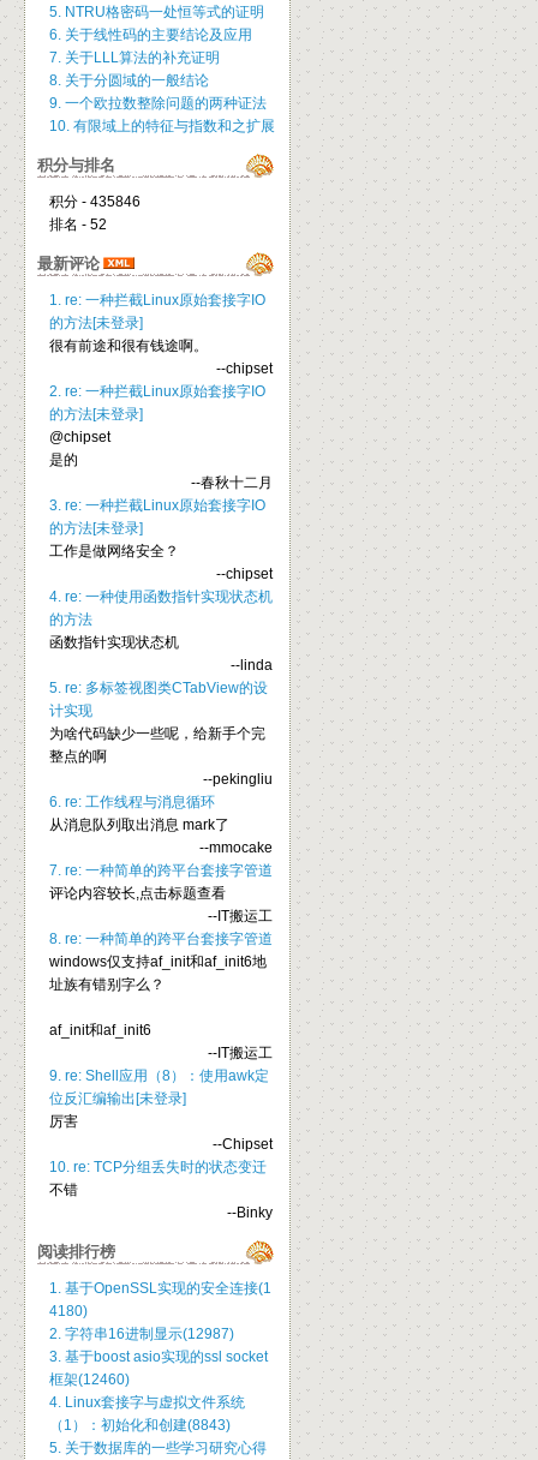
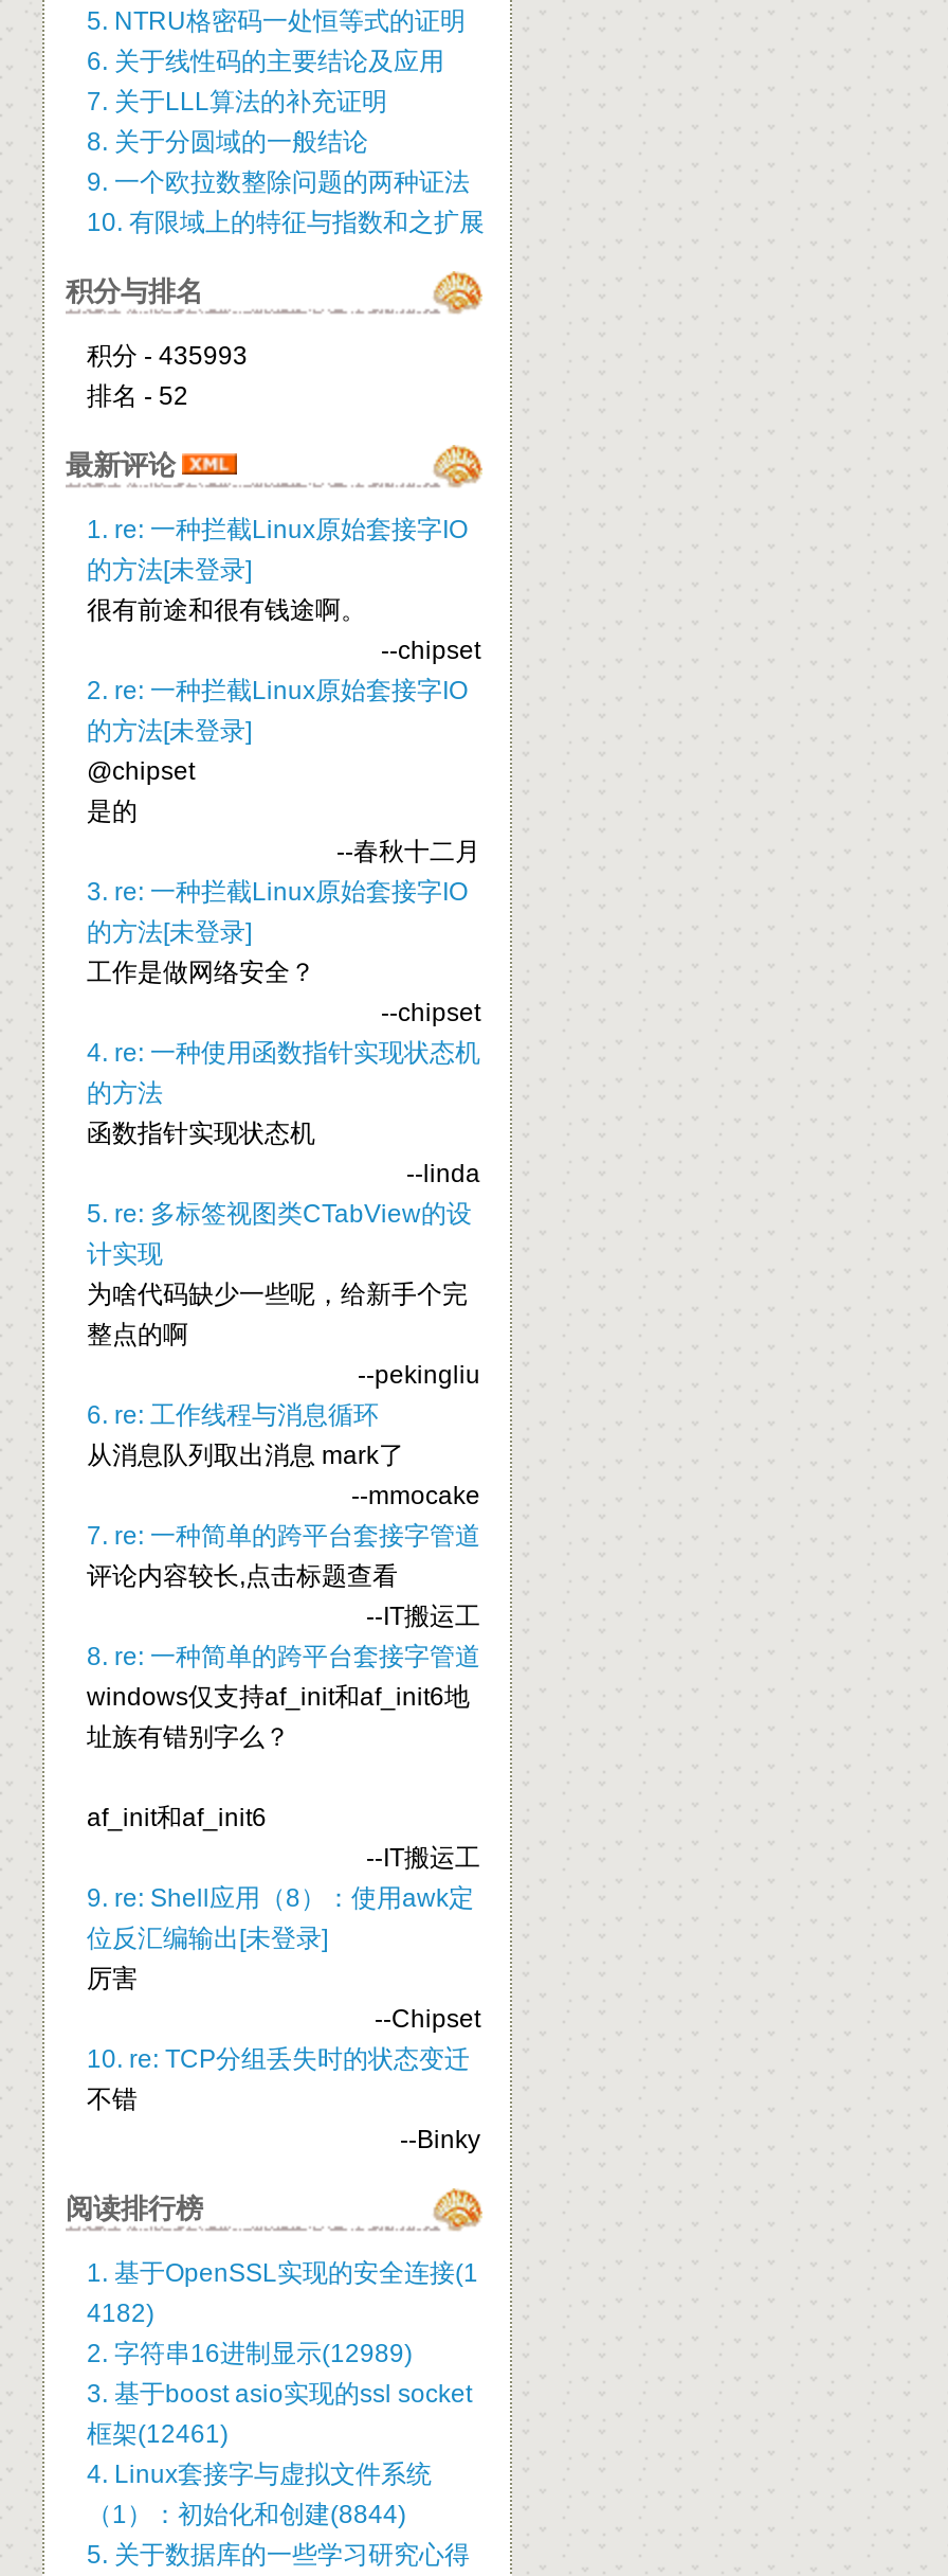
[49,193,141,210] 积分 - 435846 -> [87,341,248,371] 积分 - 435993
[49,1303,88,1320] 4180) -> [87,2298,154,2328] 4182)
[49,1326,234,1342] 2. 字符串16进制显示(12987) -> [87,2339,413,2368] 2. 字符串16进制显示(12989)
[49,1371,130,1388] 框架(12460) -> [87,2419,229,2449] 框架(12461)
[49,1417,231,1434] （1）：初始化和创建(8843) -> [87,2500,406,2529] （1）：初始化和创建(8844)

